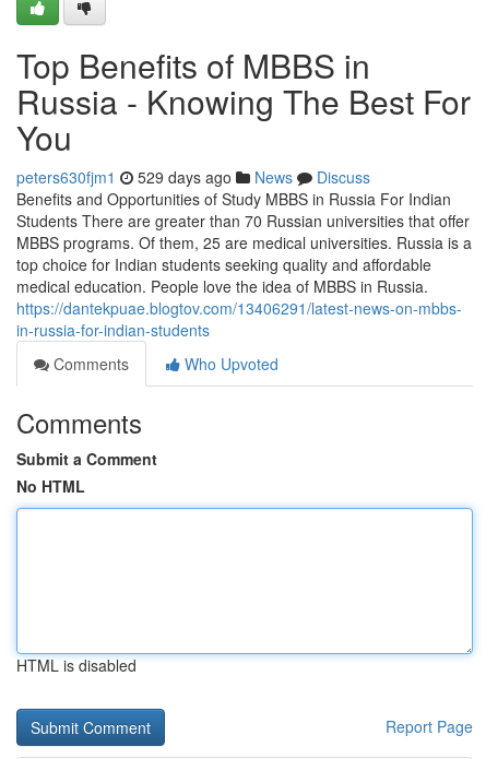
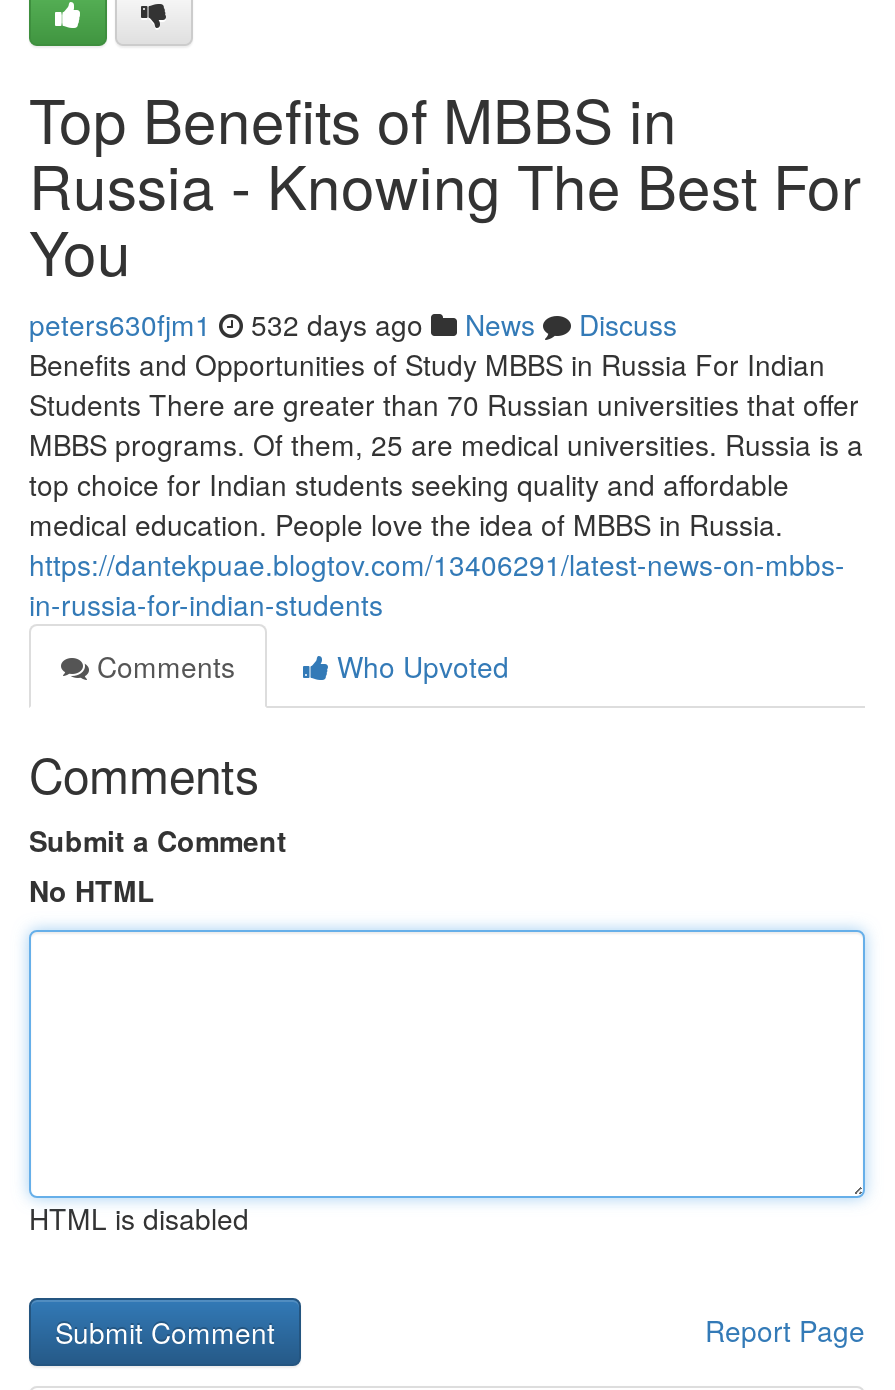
[16,166,370,188] peters630fjm1 529 days ago News Discuss -> [29,304,677,344] peters630fjm1 532 days ago News Discuss

